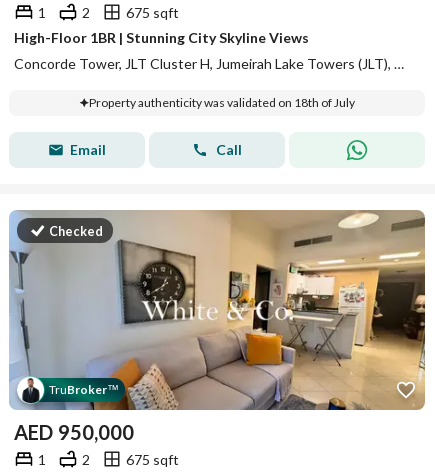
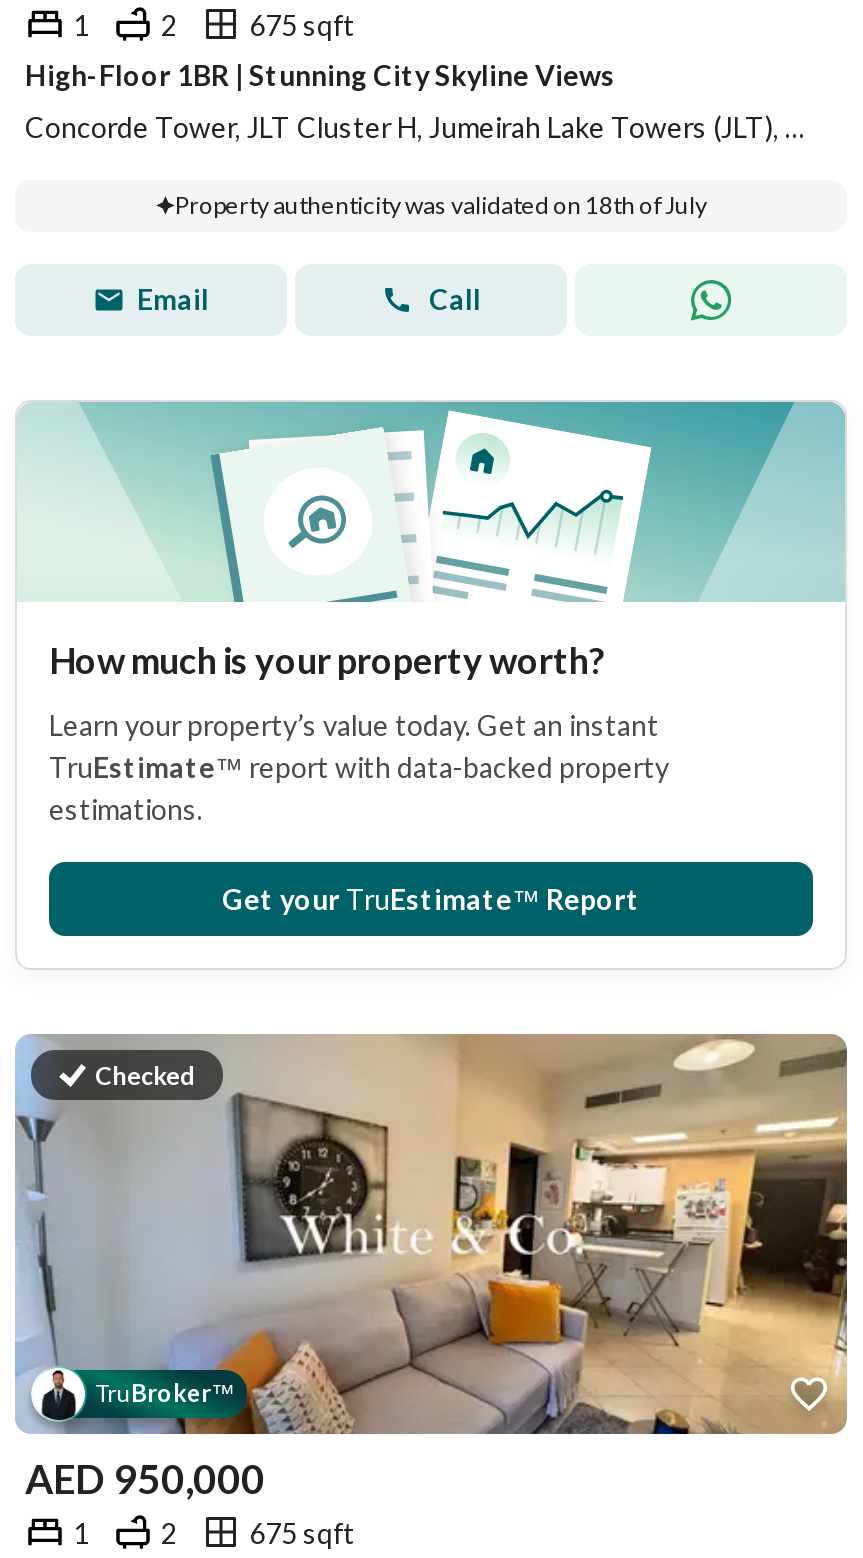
none -> [15,400,847,916] [image] | How much is your property worth? | Learn your property’s value today. Get an instant | TruEstimate™ report with data-backed property | estimations. | Get your TruEstimate™ Report

